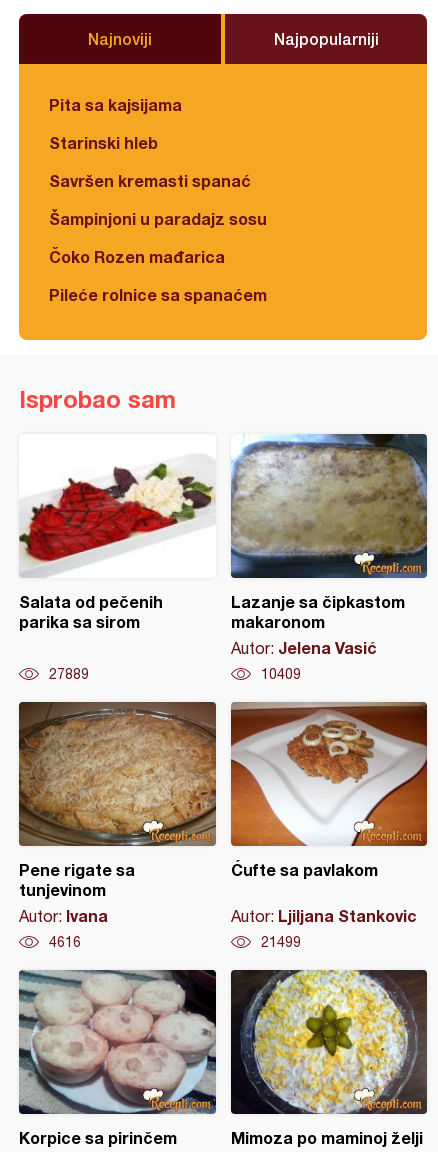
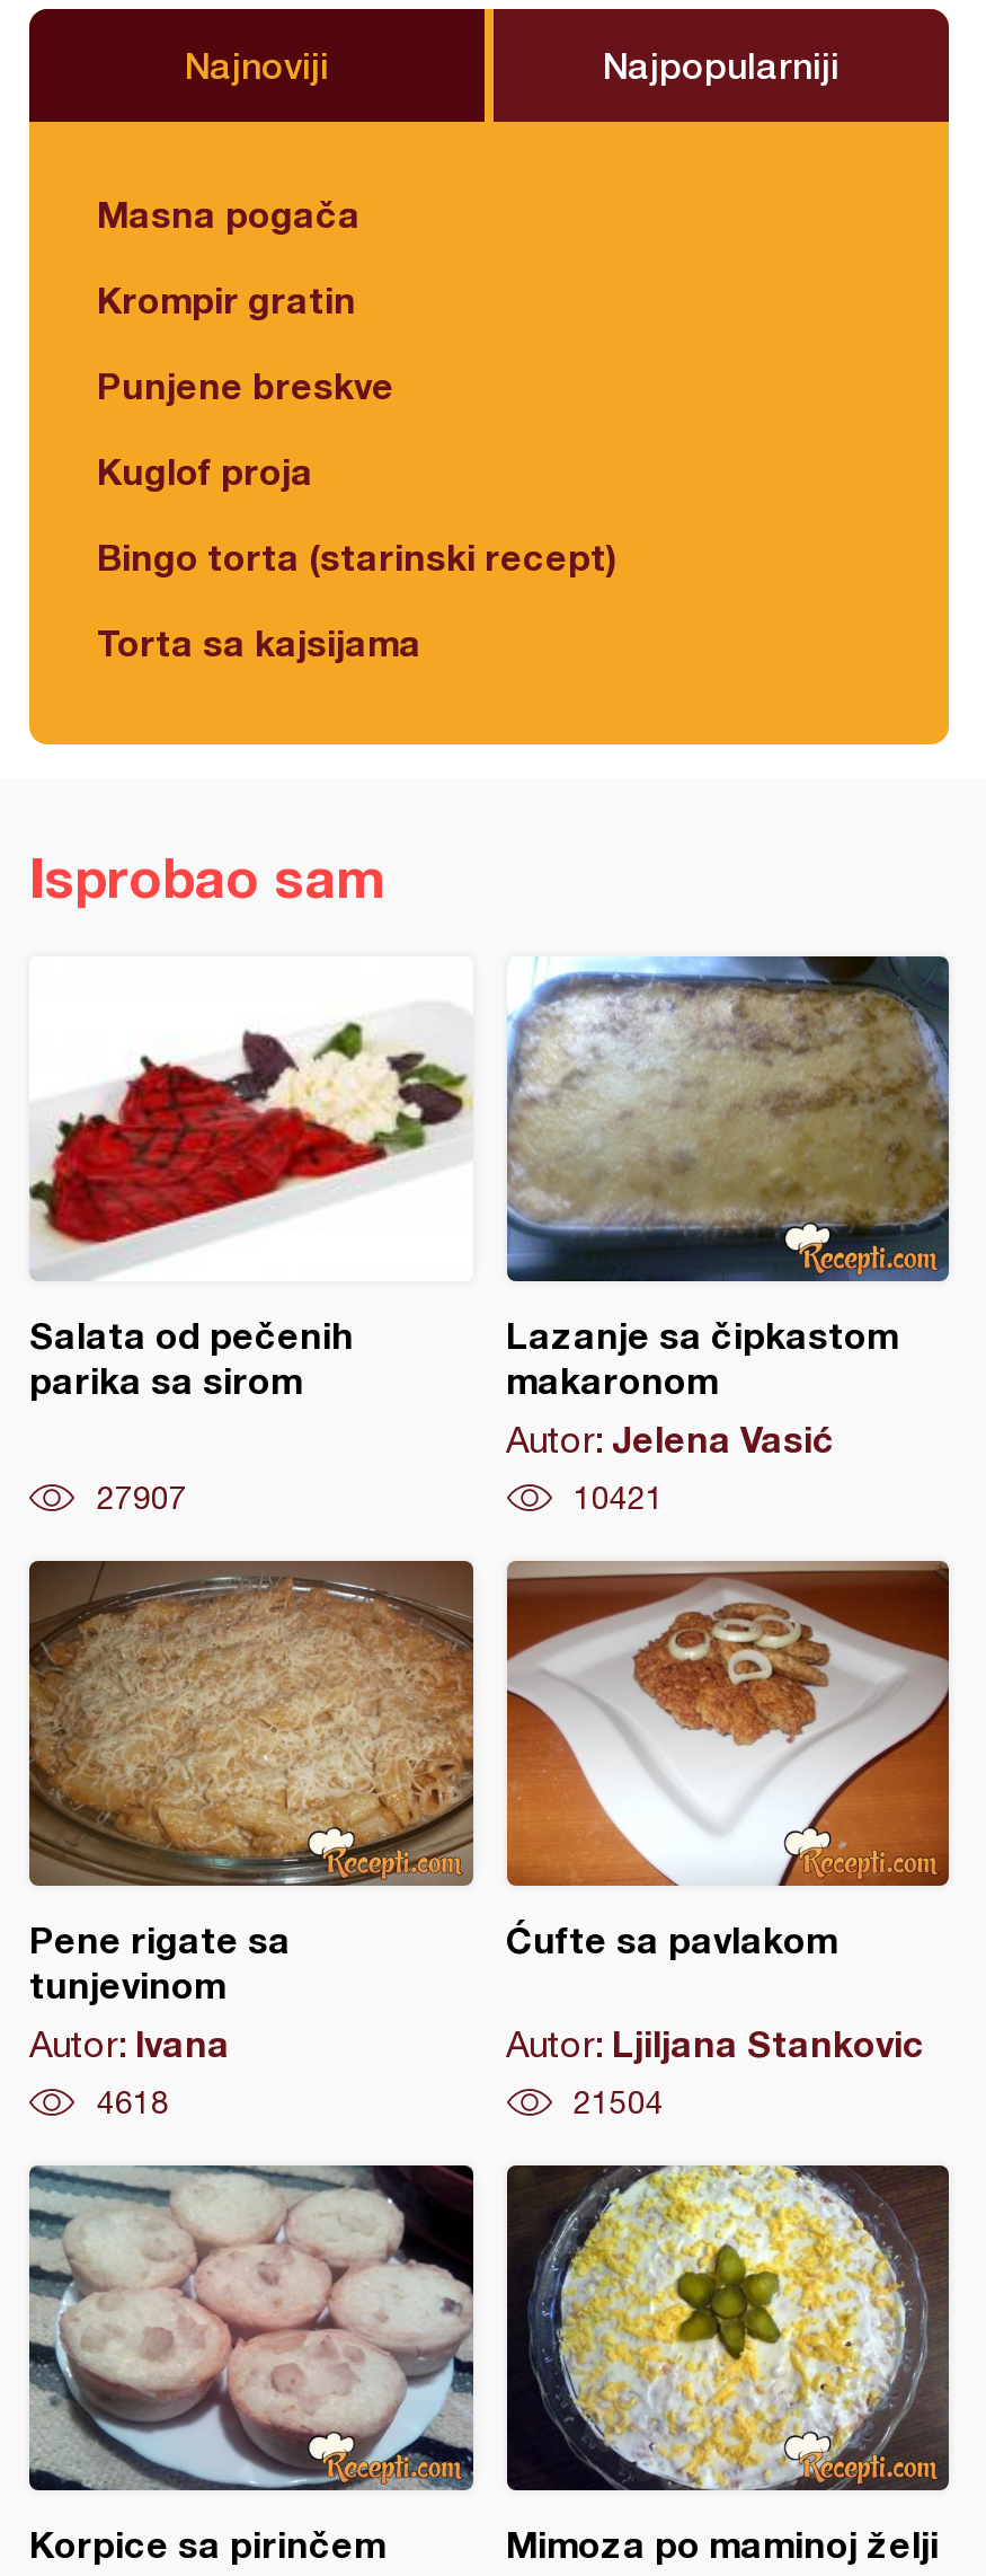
[49,95,182,114] Pita sa kajsijama -> [97,192,361,235] Masna pogača
[49,133,158,152] Starinski hleb -> [97,277,356,320] Krompir gratin
[49,171,251,190] Savršen kremasti spanać -> [97,363,394,406] Punjene breskve
[49,209,267,228] Šampinjoni u paradajz sosu -> [97,449,313,492] Kuglof proja
[49,247,225,266] Čoko Rozen mađarica -> [97,535,618,577] Bingo torta (starinski recept)
[49,285,267,304] Pileće rolnice sa spanaćem -> [97,620,421,663] Torta sa kajsijama
[49,666,89,682] 27889 -> [97,1480,187,1516] 27907
[260,666,300,682] 10409 -> [574,1480,664,1516] 10421
[49,934,81,950] 4616 -> [97,2084,169,2120] 4618
[260,934,300,950] 21499 -> [574,2084,664,2120] 21504

